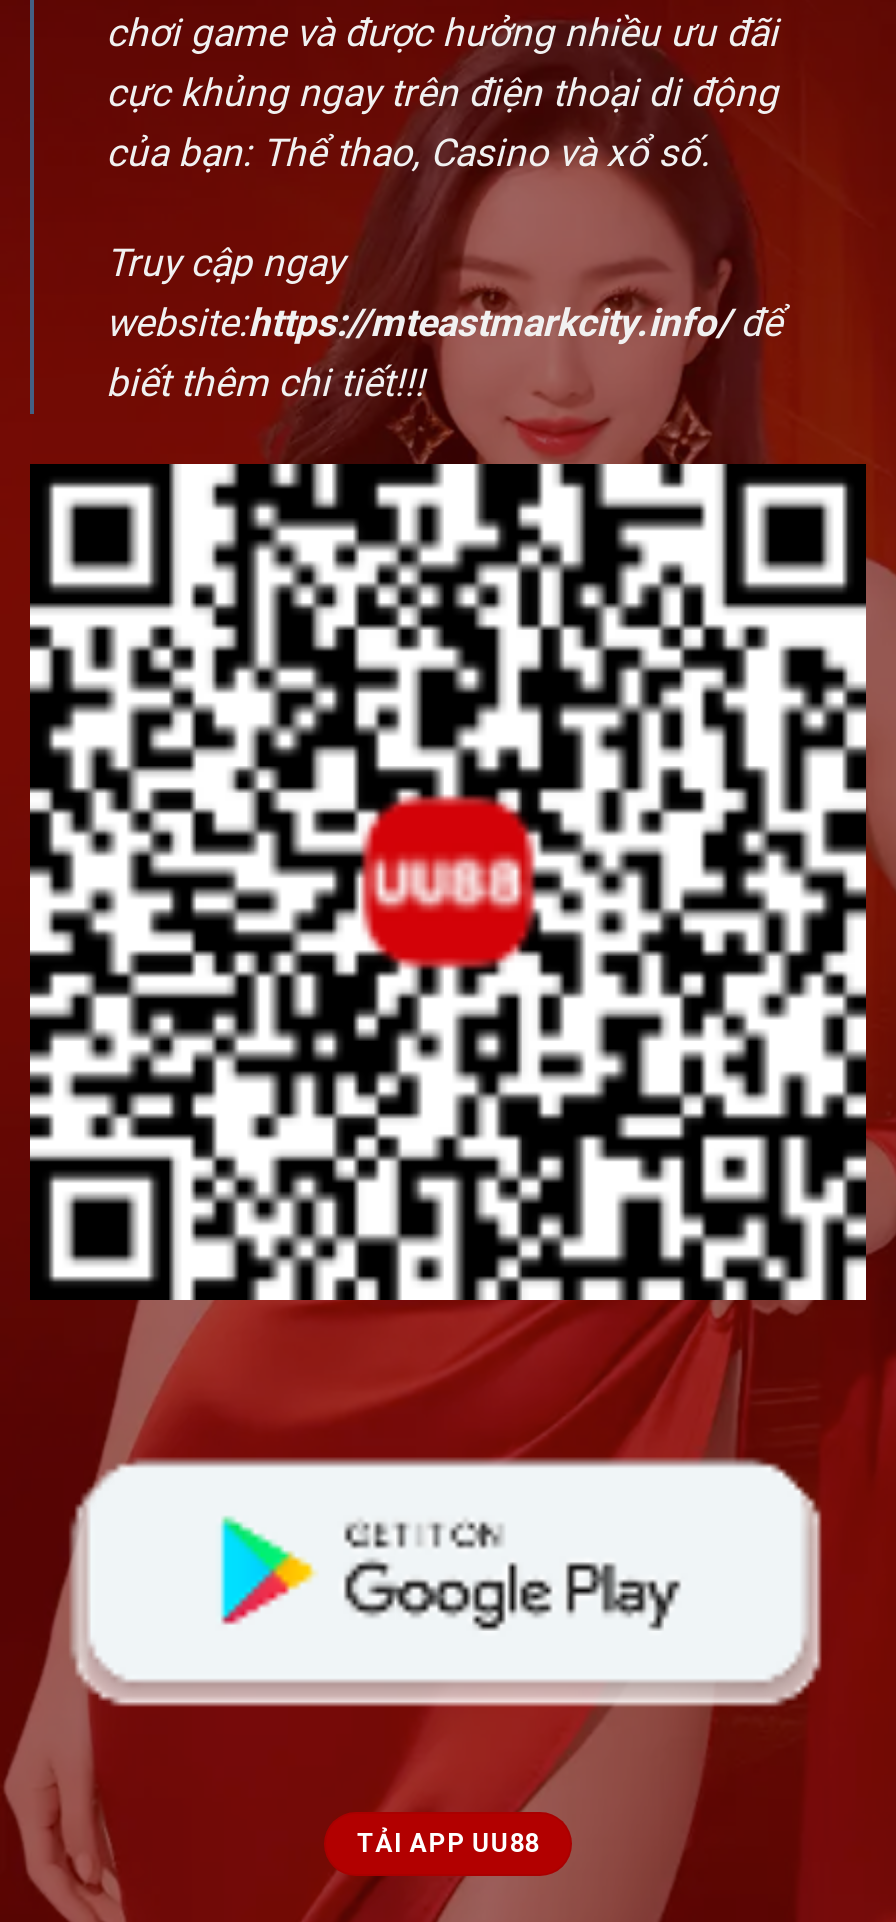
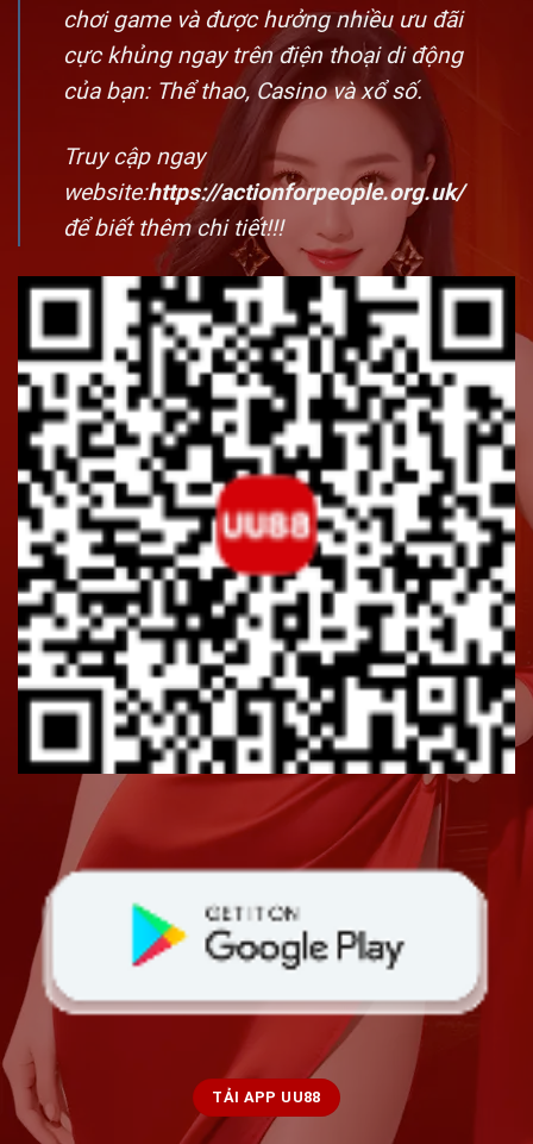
[106,299,782,405] website:https://mteastmarkcity.info/ để | biết thêm chi tiết!!! -> [63,178,464,241] website:https://actionforpeople.org.uk/ | để biết thêm chi tiết!!!

